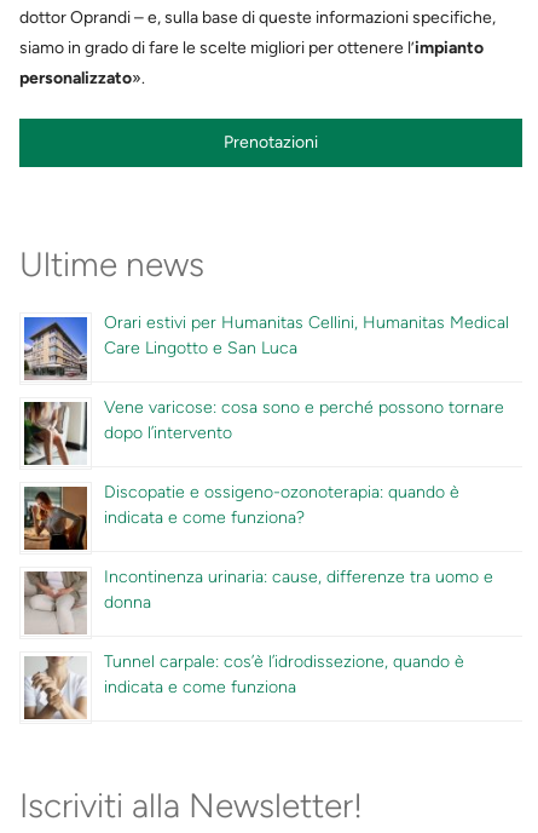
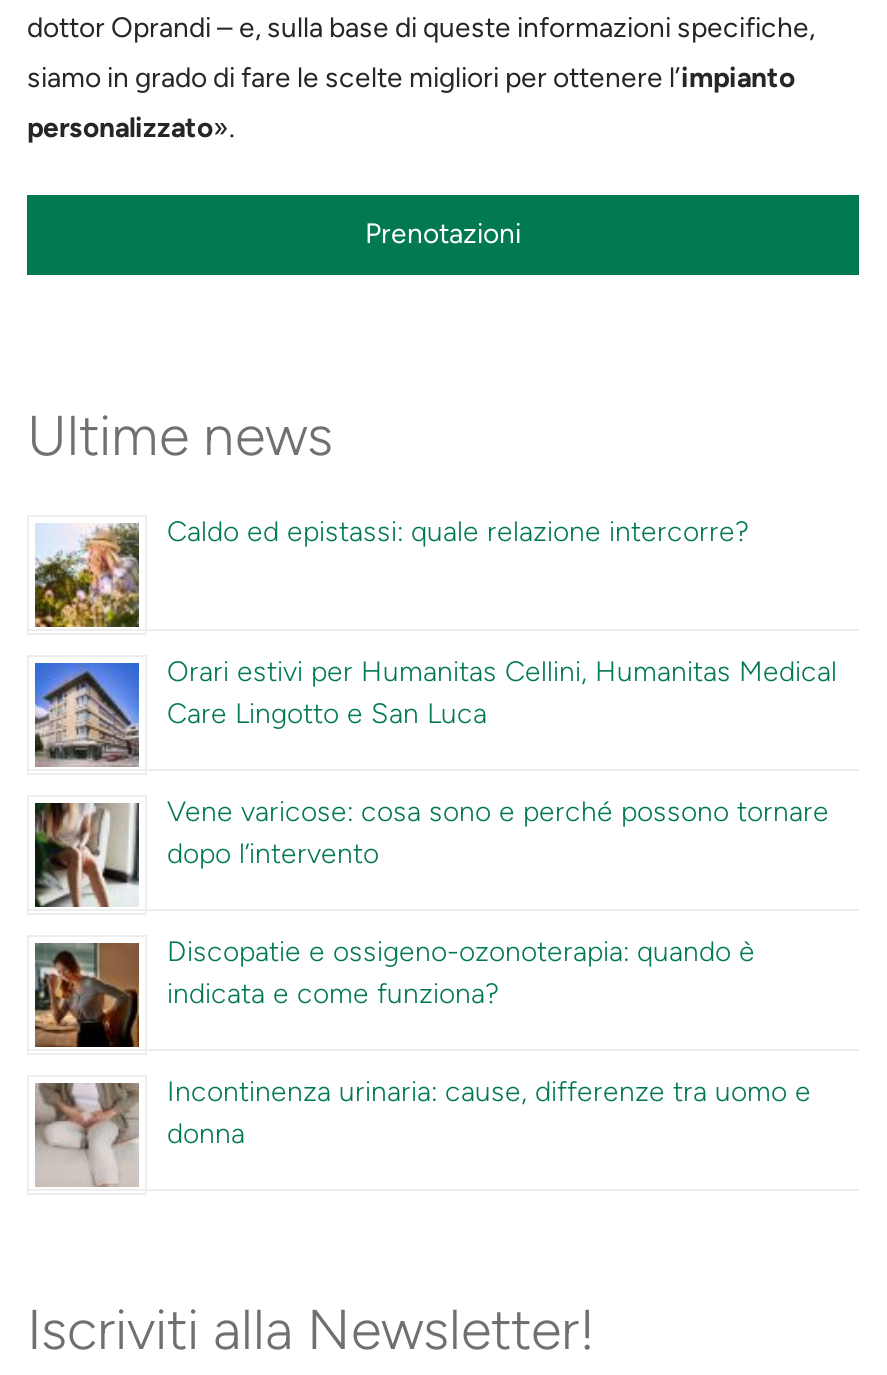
none -> [35,515,749,627] [image] | Caldo ed epistassi: quale relazione intercorre?
moved [22,312,509,612] -> [31,655,837,1151]: [image] | Orari estivi per Humanitas Cellini, Humanitas Medical | Care Lingotto e San Luca | ... | Incontinenza urinaria: cause, differenze tra uomo e | donna
[24,651,464,719] [image] | Tunnel carpale: cos’è l’idrodissezione, quando è | indicata e come funziona -> none

